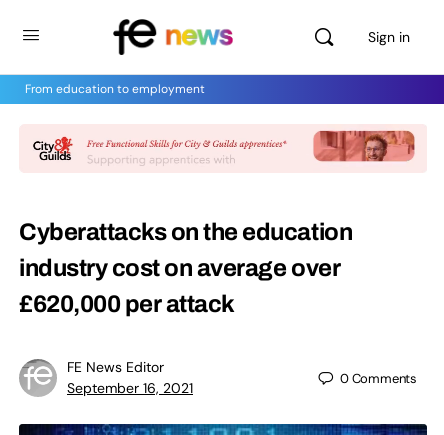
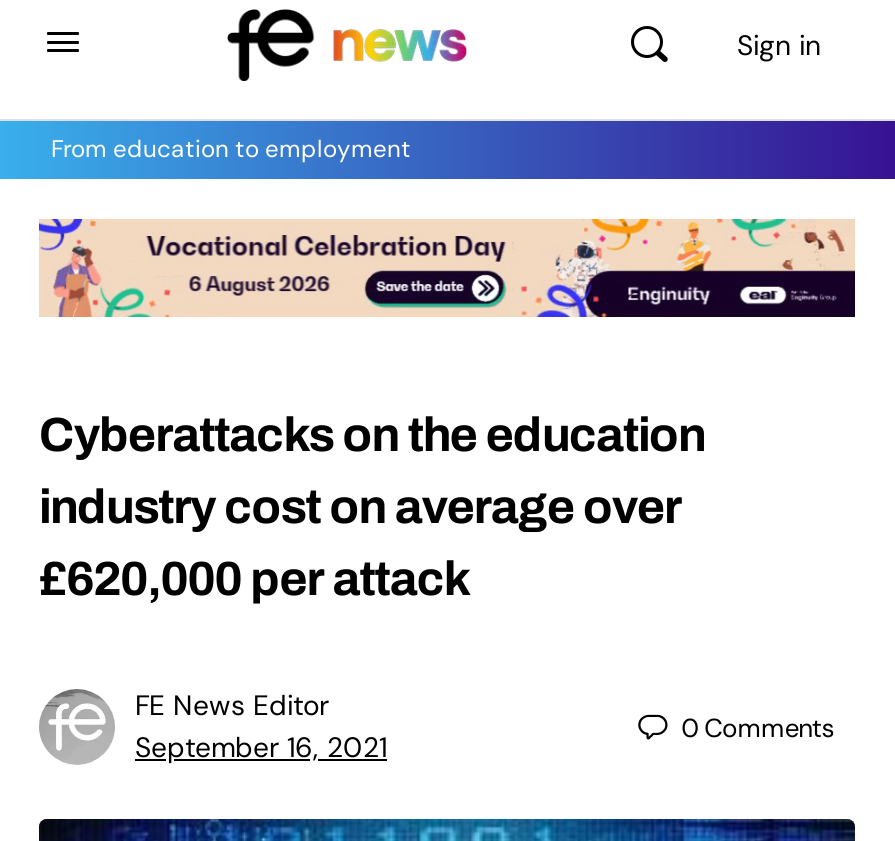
[19,124,427,173] [image] -> [37,217,857,319] [image]

